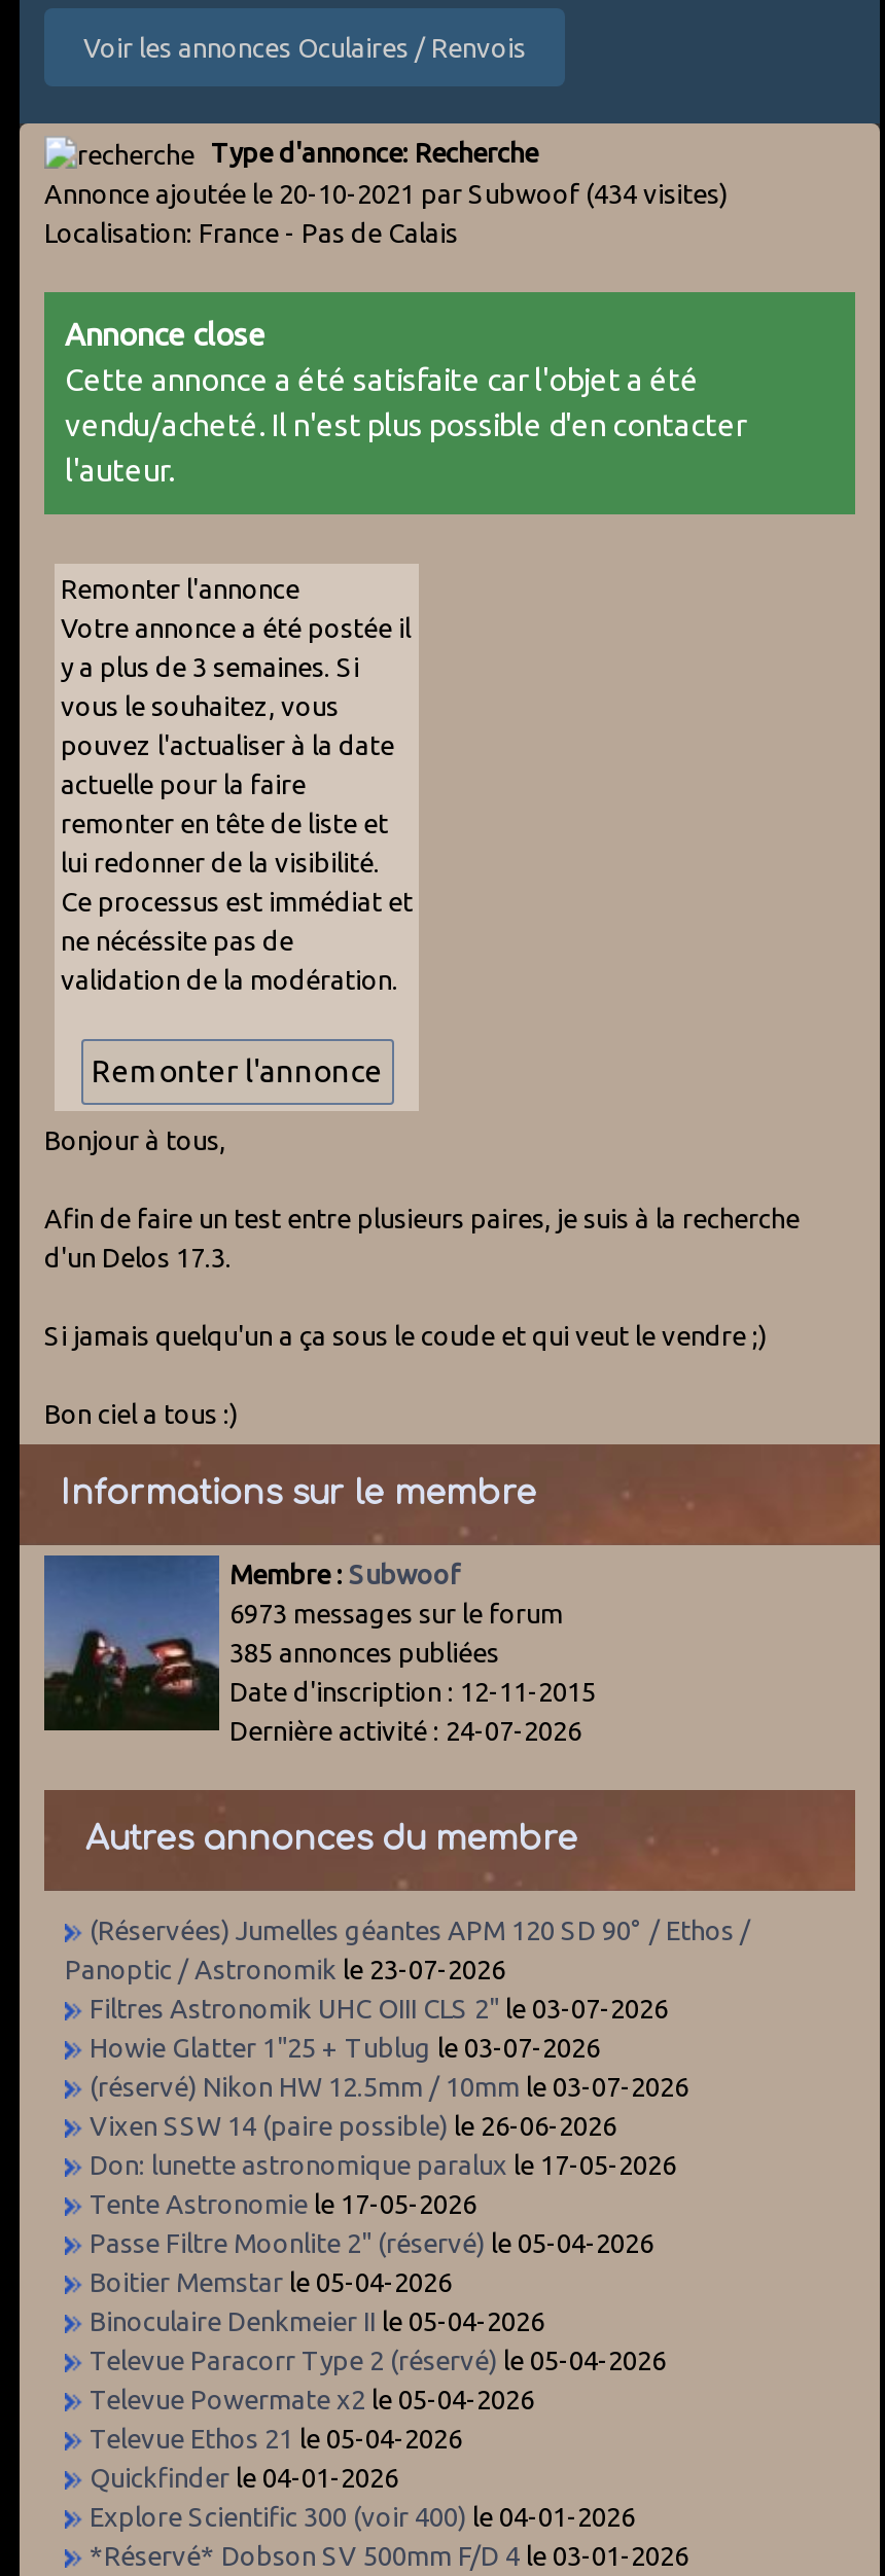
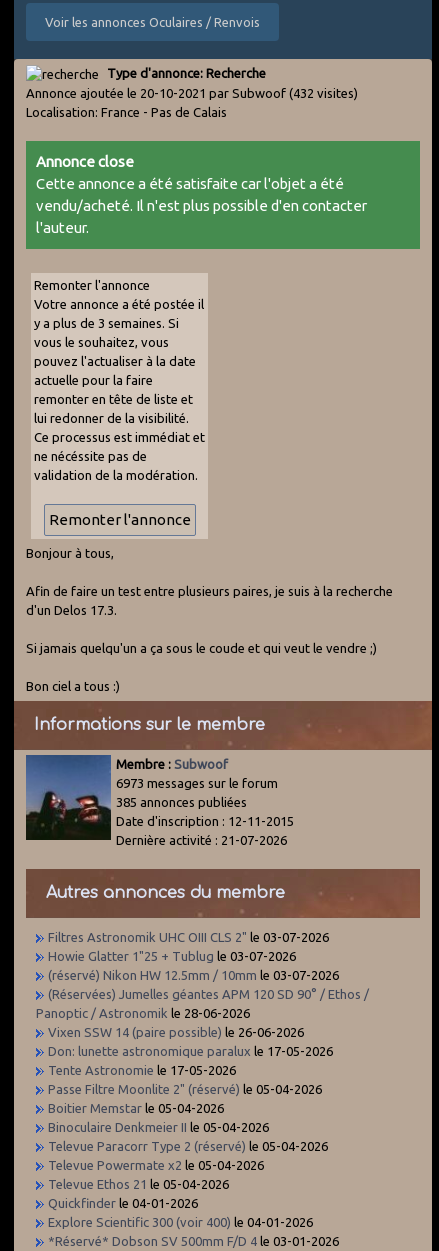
[44,179,728,208] Annonce ajoutée le 20-10-2021 par Subwoof (434 visites) -> [26,86,358,100] Annonce ajoutée le 20-10-2021 par Subwoof (432 visites)
[229,1716,581,1745] Dernière activité : 24-07-2026 -> [116,833,287,847] Dernière activité : 21-07-2026
moved [90,1916,750,1945] -> [48,987,369,1001]: (Réservées) Jumelles géantes APM 120 SD 90° / Ethos /
[65,1955,505,1984] Panoptic / Astronomik le 23-07-2026 -> none
moved [90,1994,688,2101] -> [48,930,339,982]: Filtres Astronomik UHC OIII CLS 2" le 03-07-2026 | Howie Glatter 1"25 + Tublug le 03-07-2026 | (réservé) Nikon HW 12.5mm / 10mm le 03-07-2026
none -> [36,1006,250,1020] Panoptic / Astronomik le 28-06-2026

